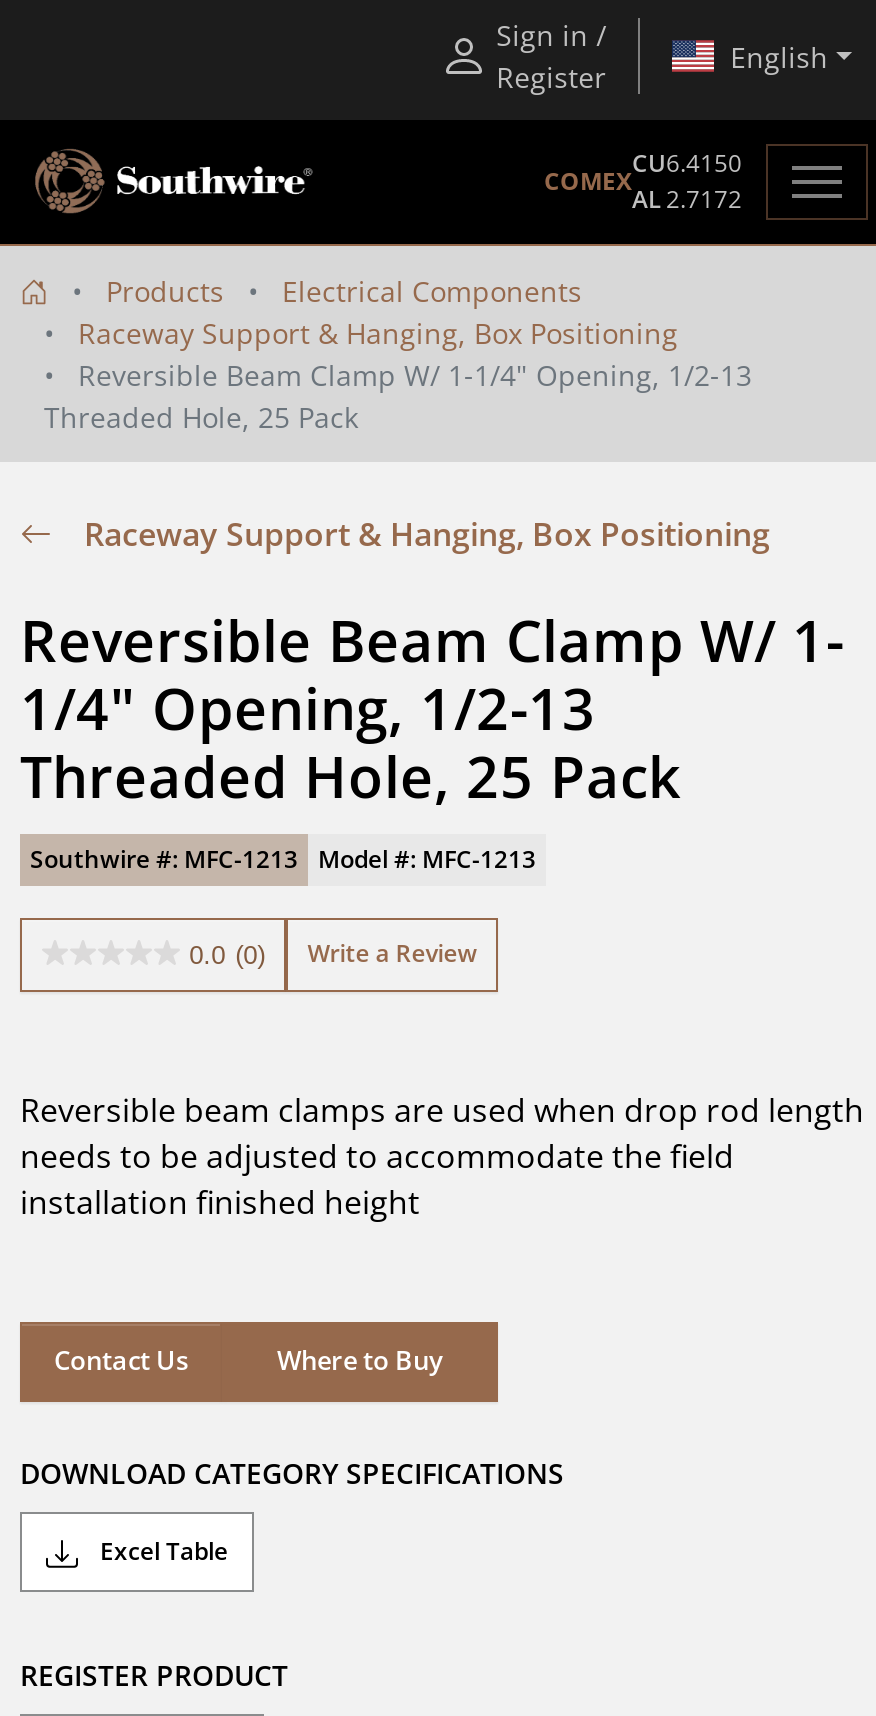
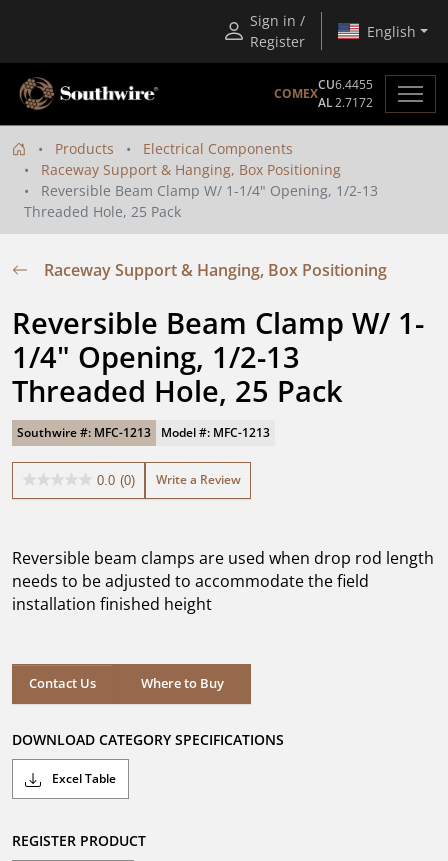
[632,146,742,180] CU6.4150 -> [318,76,373,93] CU6.4455

